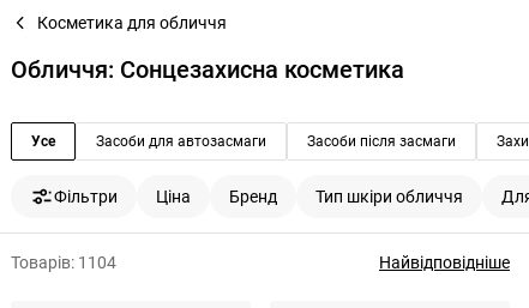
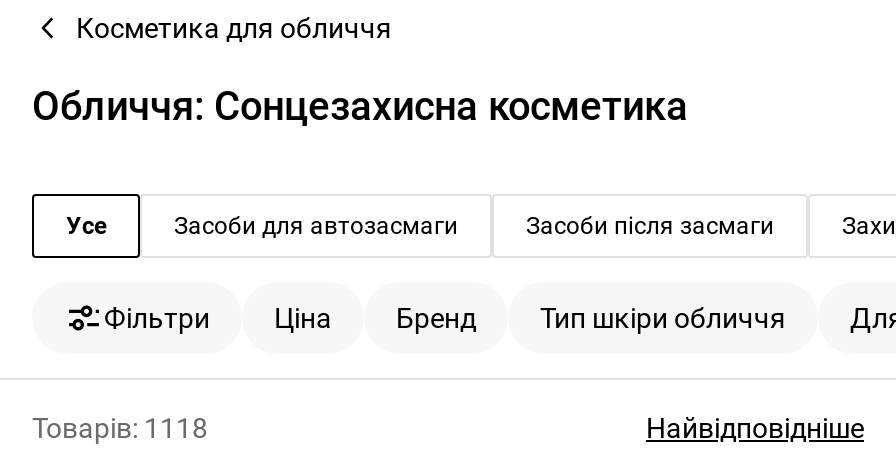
[11,253,116,272] Товарів: 1104 -> [32,412,208,444] Товарів: 1118

